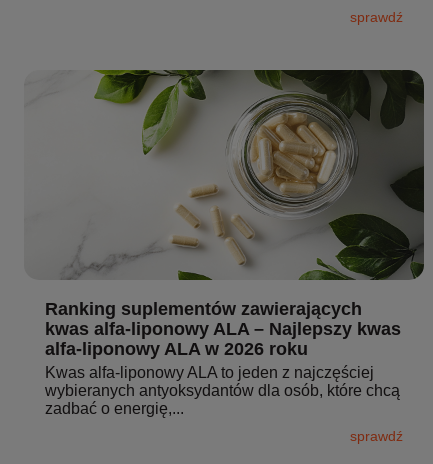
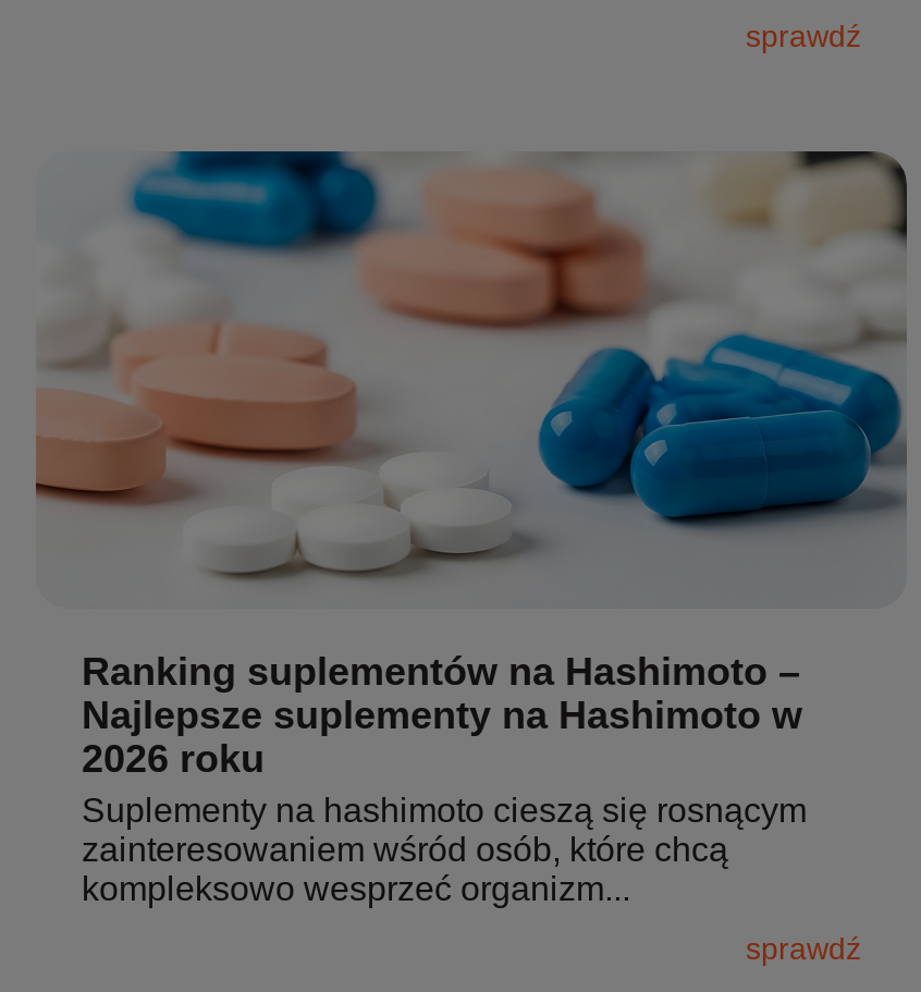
[24,69,425,416] [image] | Ranking suplementów zawierających | kwas alfa-liponowy ALA – Najlepszy kwas | alfa-liponowy ALA w 2026 roku | Kwas alfa-liponowy ALA to jeden z najczęściej | wybieranych antyoksydantów dla osób, które chcą | zadbać o energię,... -> [34,148,907,907] [image] | Ranking suplementów na Hashimoto – | Najlepsze suplementy na Hashimoto w | 2026 roku | Suplementy na hashimoto cieszą się rosnącym | zainteresowaniem wśród osób, które chcą | kompleksowo wesprzeć organizm...

